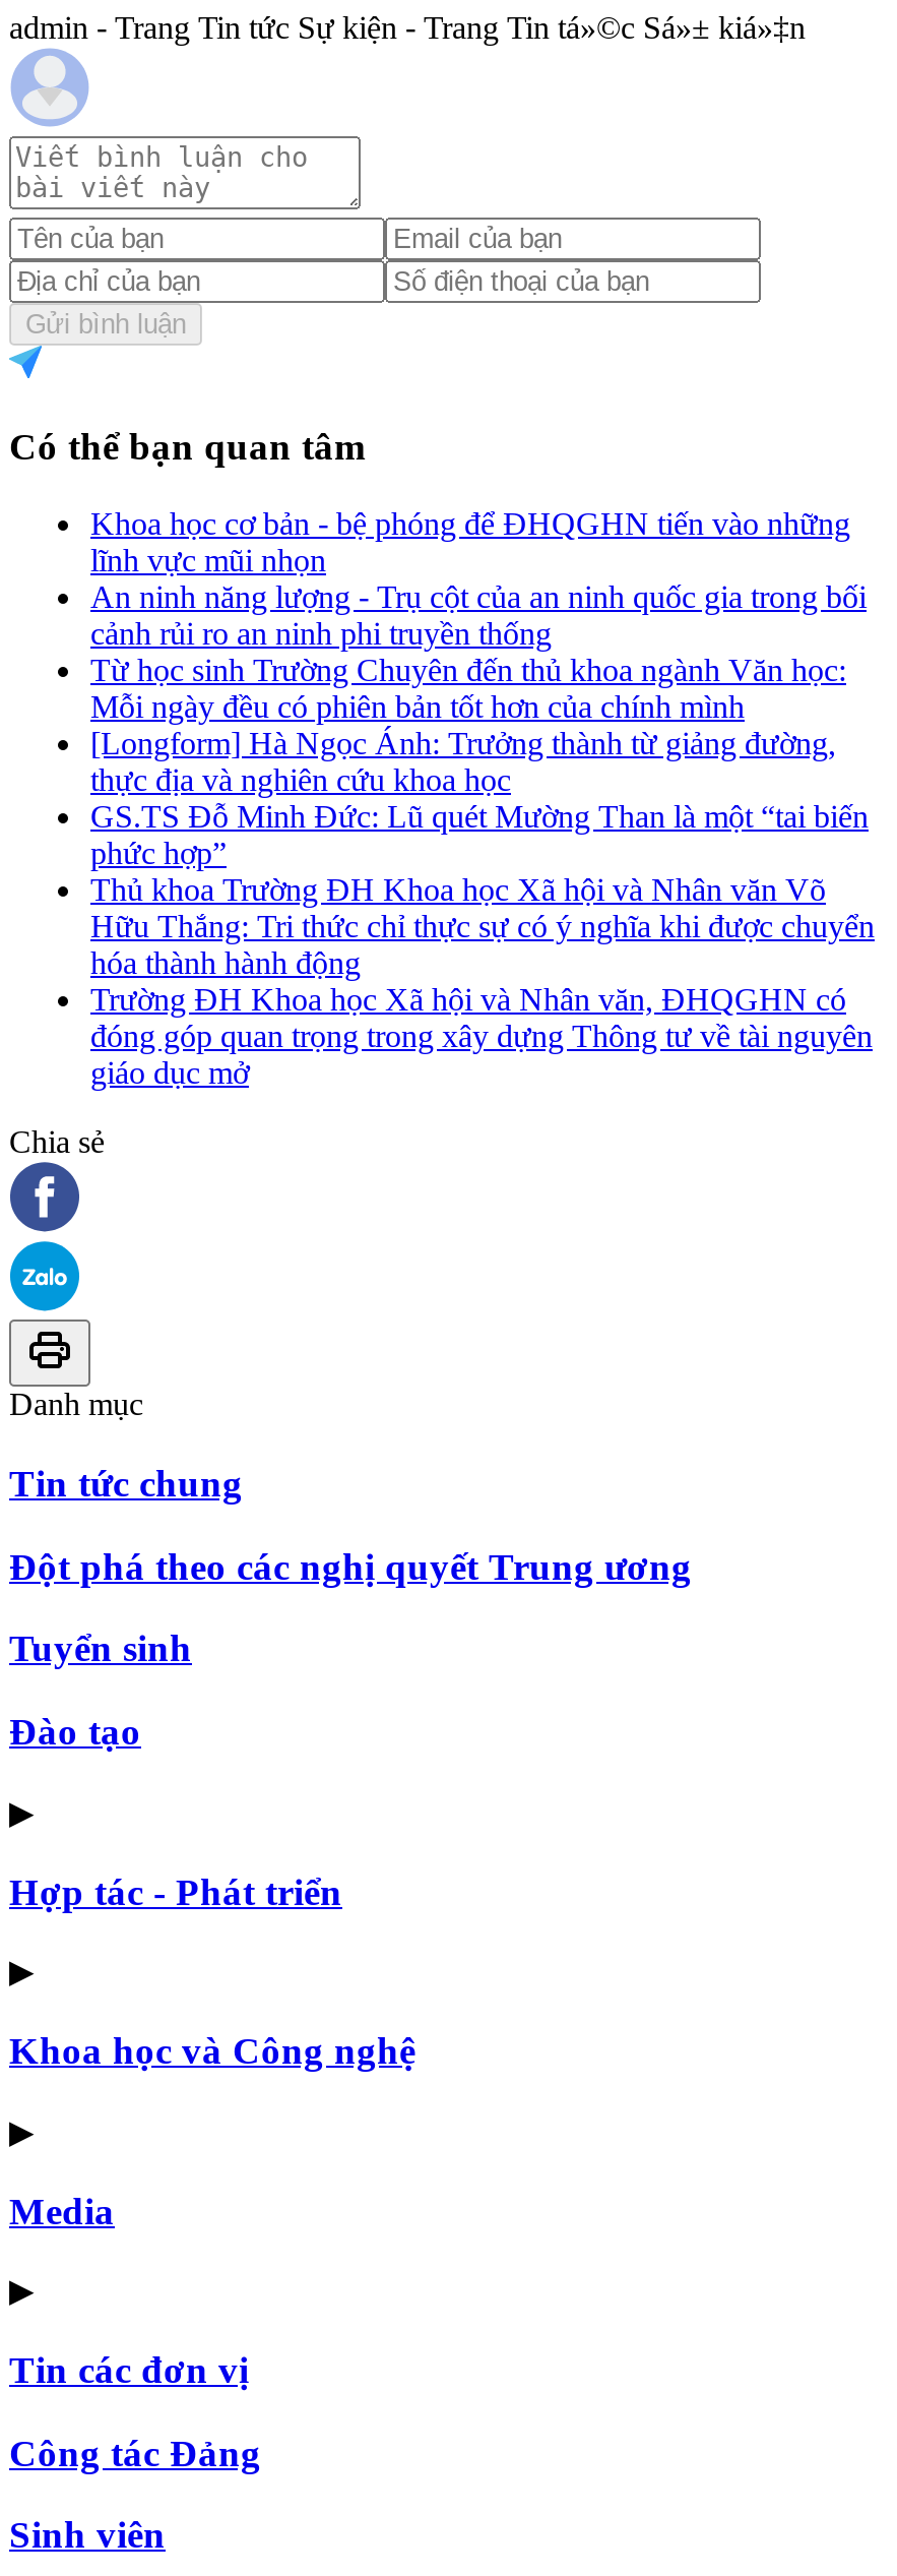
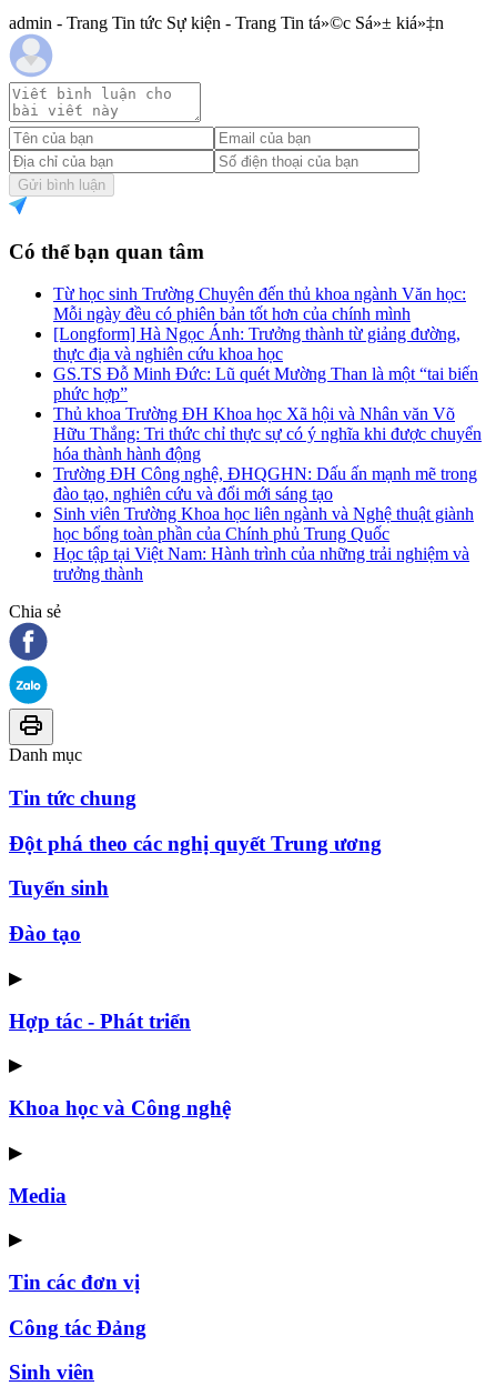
[90,507,867,651] Khoa học cơ bản - bệ phóng để ĐHQGHN tiến vào những | lĩnh vực mũi nhọn | An ninh năng lượng - Trụ cột của an ninh quốc gia trong bối | cảnh rủi ro an ninh phi truyền thống -> none
moved [90,653,875,981] -> [53,285,482,463]: Từ học sinh Trường Chuyên đến thủ khoa ngành Văn học: | Mỗi ngày đều có phiên bản tốt hơn của chính mình | [Longform] Hà Ngọc Ánh: Trưởng thành từ giảng đường, | ... | Hữu Thắng: Tri thức chỉ thực sự có ý nghĩa khi được chuyển | hóa thành hành động
[90,983,873,1090] Trường ĐH Khoa học Xã hội và Nhân văn, ĐHQGHN có | đóng góp quan trọng trong xây dựng Thông tư về tài nguyên | giáo dục mở -> [53,465,477,583] Trường ĐH Công nghệ, ĐHQGHN: Dấu ấn mạnh mẽ trong | đào tạo, nghiên cứu và đổi mới sáng tạo | Sinh viên Trường Khoa học liên ngành và Nghệ thuật giành | học bổng toàn phần của Chính phủ Trung Quốc | Học tập tại Việt Nam: Hành trình của những trải nghiệm và | trưởng thành

